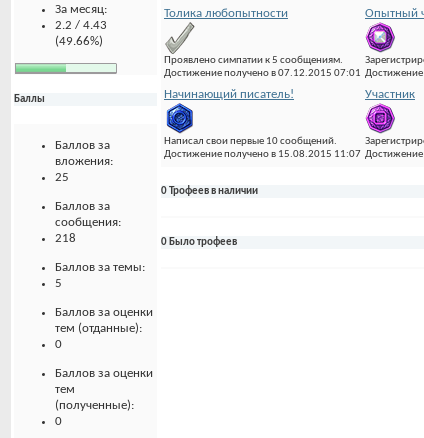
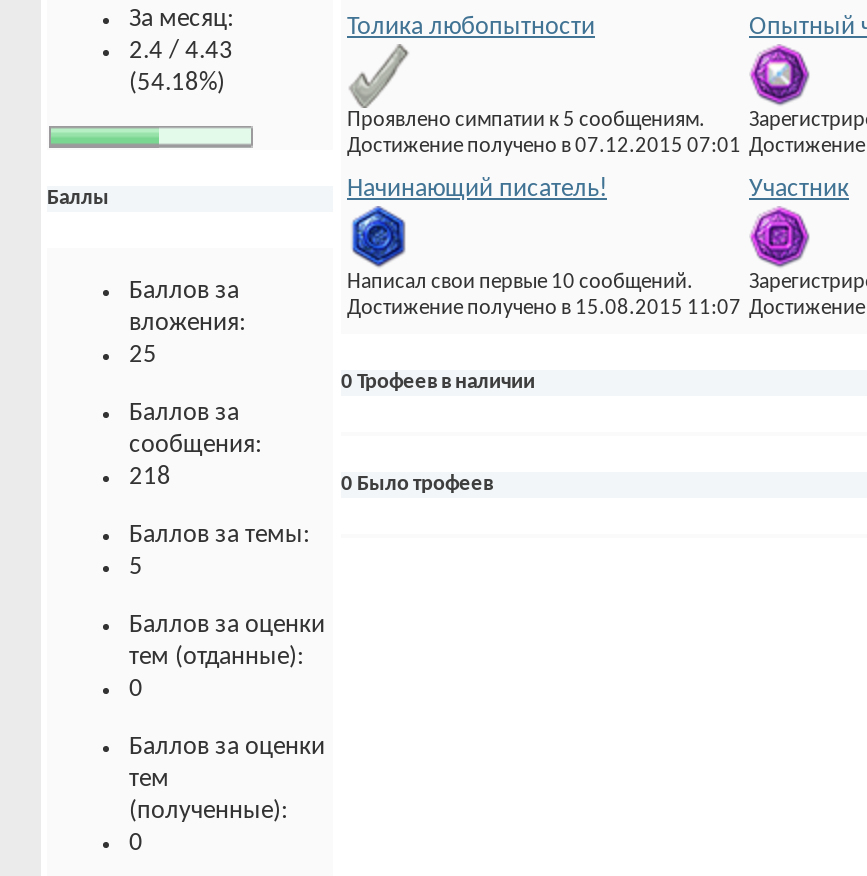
[55,19,107,32] 2.2 / 4.43 -> [129,38,233,64] 2.4 / 4.43
[55,35,103,48] (49.66%) -> [129,70,225,96] (54.18%)

